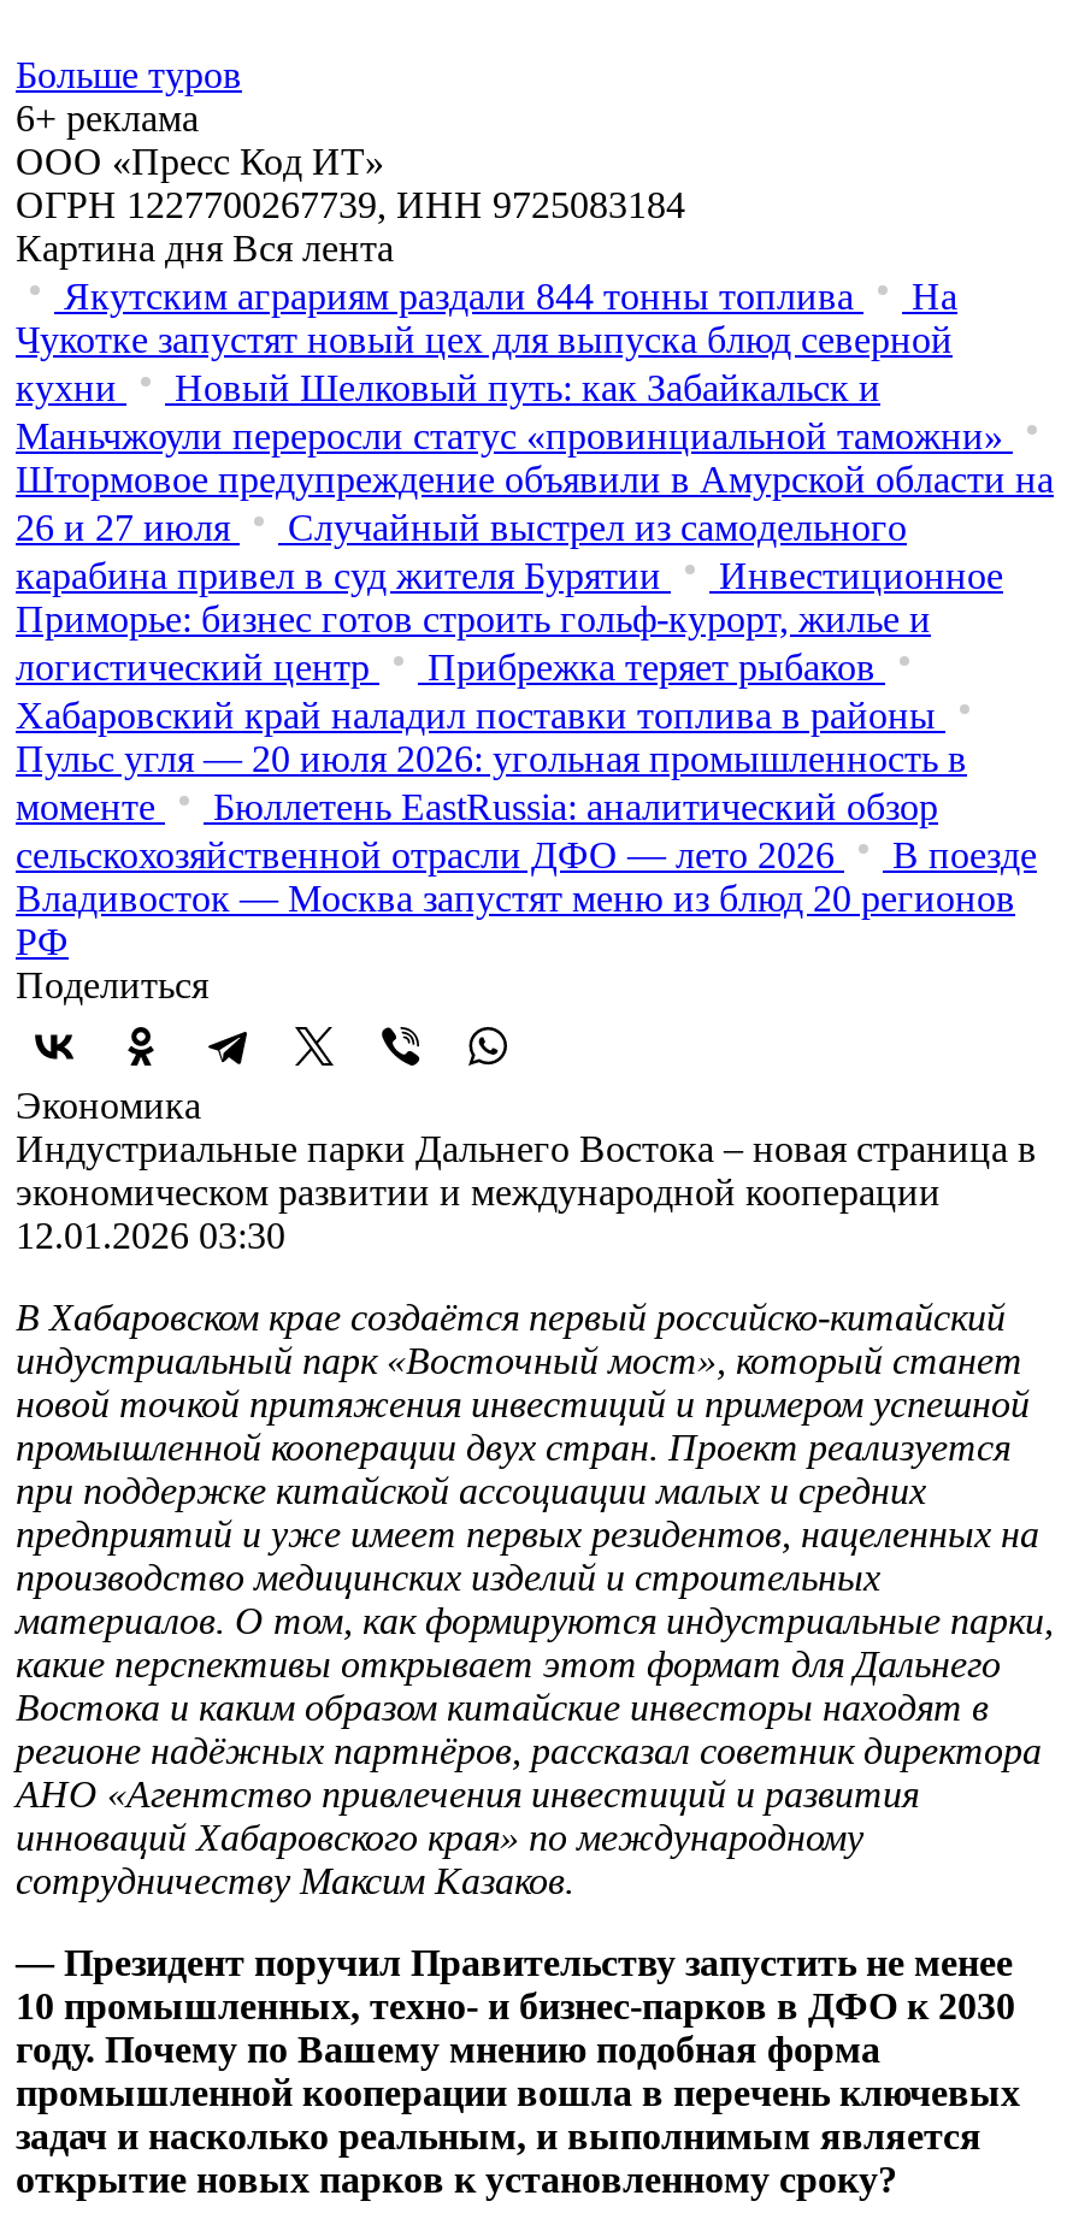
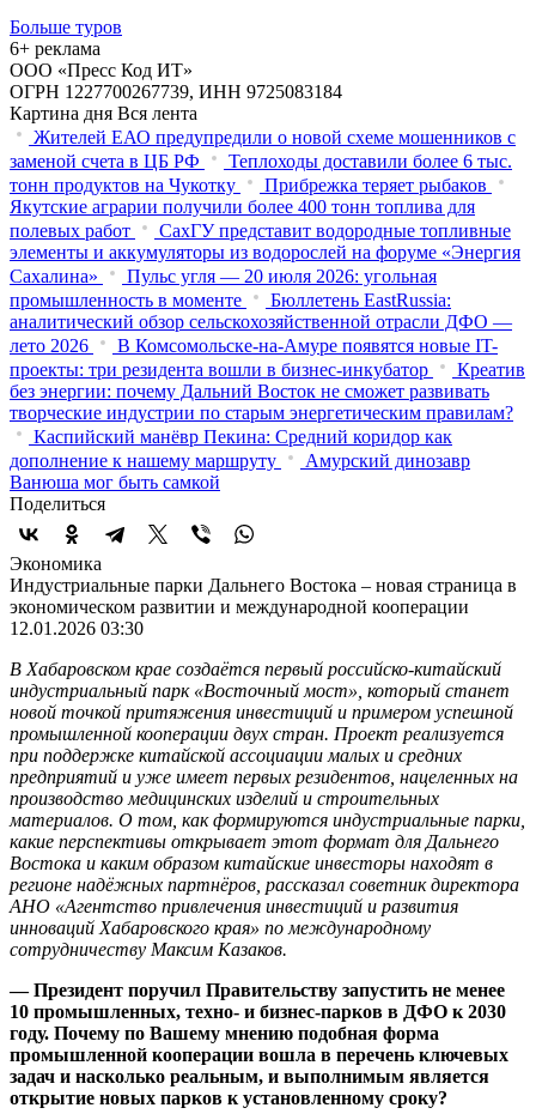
[16,275,1054,687] Якутским аграриям раздали 844 тонны топлива | На | Чукотке запустят новый цех для выпуска блюд северной | кухни | Новый Шелковый путь: как Забайкальск и | Маньчжоули переросли статус «провинциальной таможни» | Штормовое предупреждение объявили в Амурской области на | 26 и 27 июля | Случайный выстрел из самодельного | карабина привел в суд жителя Бурятии | Инвестиционное | Приморье: бизнес готов строить гольф-курорт, жилье и | логистический центр -> [10,127,516,195] Жителей ЕАО предупредили о новой схеме мошенников с | заменой счета в ЦБ РФ | Теплоходы доставили более 6 тыс. | тонн продуктов на Чукотку
moved [428,646,876,687] -> [264,175,487,195]: Прибрежка теряет рыбаков
[16,694,1037,962] Хабаровский край наладил поставки топлива в районы | Пульс угля — 20 июля 2026: угольная промышленность в | моменте | Бюллетень EastRussia: аналитический обзор | сельскохозяйственной отрасли ДФО — лето 2026 | В поезде | Владивосток — Москва запустят меню из блюд 20 регионов | РФ -> [10,196,525,492] Якутские аграрии получили более 400 тонн топлива для | полевых работ | СахГУ представит водородные топливные | элементы и аккумуляторы из водорослей на форуме «Энергия | Сахалина» | Пульс угля — 20 июля 2026: угольная | промышленность в моменте | Бюллетень EastRussia: | аналитический обзор сельскохозяйственной отрасли ДФО — | лето 2026 | В Комсомольске-на-Амуре появятся новые IT- | проекты: три резидента вошли в бизнес-инкубатор | Креатив | без энергии: почему Дальний Восток не сможет развивать | творческие индустрии по старым энергетическим правилам? | Каспийский манёвр Пекина: Средний коридор как | дополнение к нашему маршруту | Амурский динозавр | Ванюша мог быть самкой

